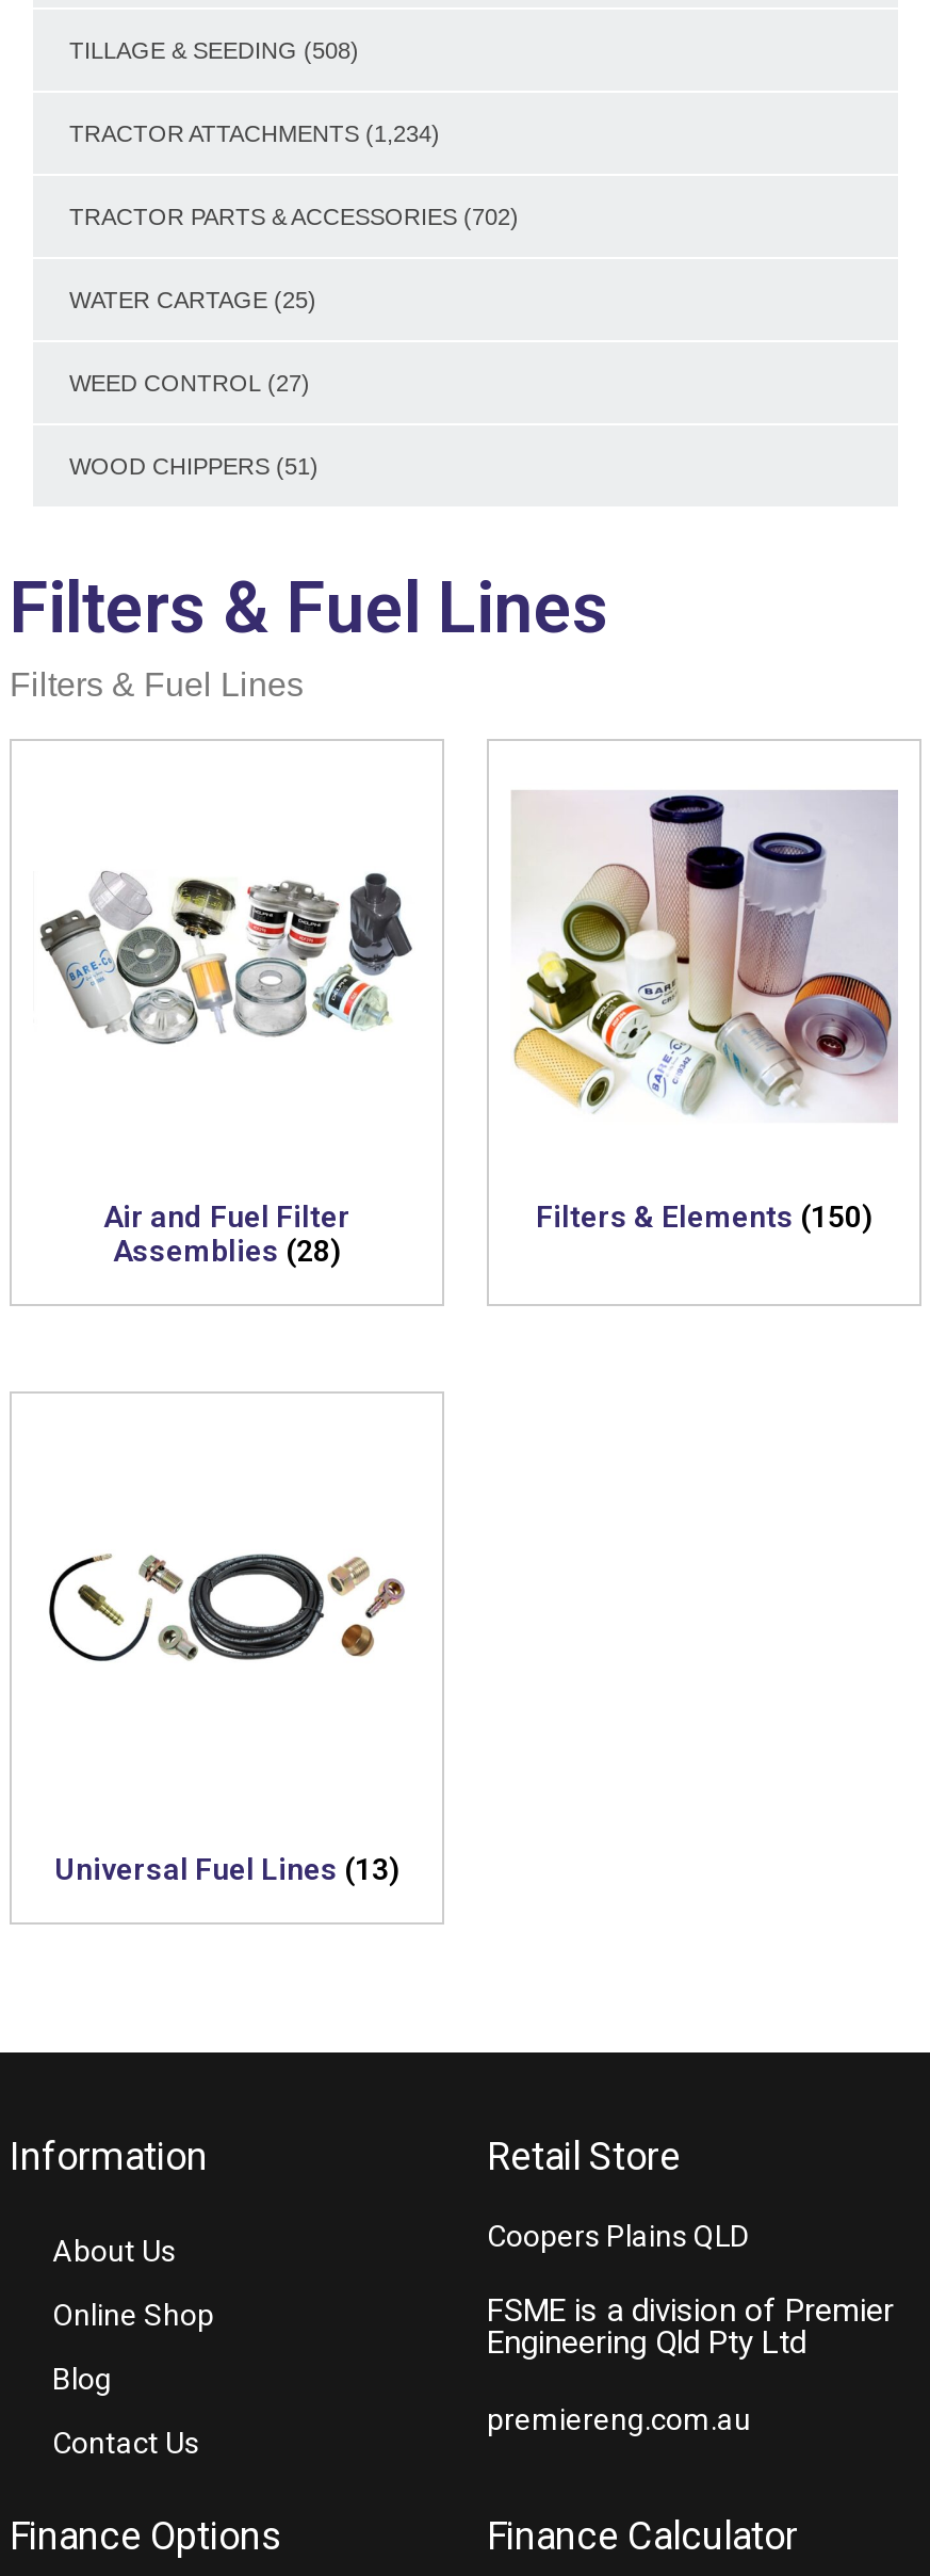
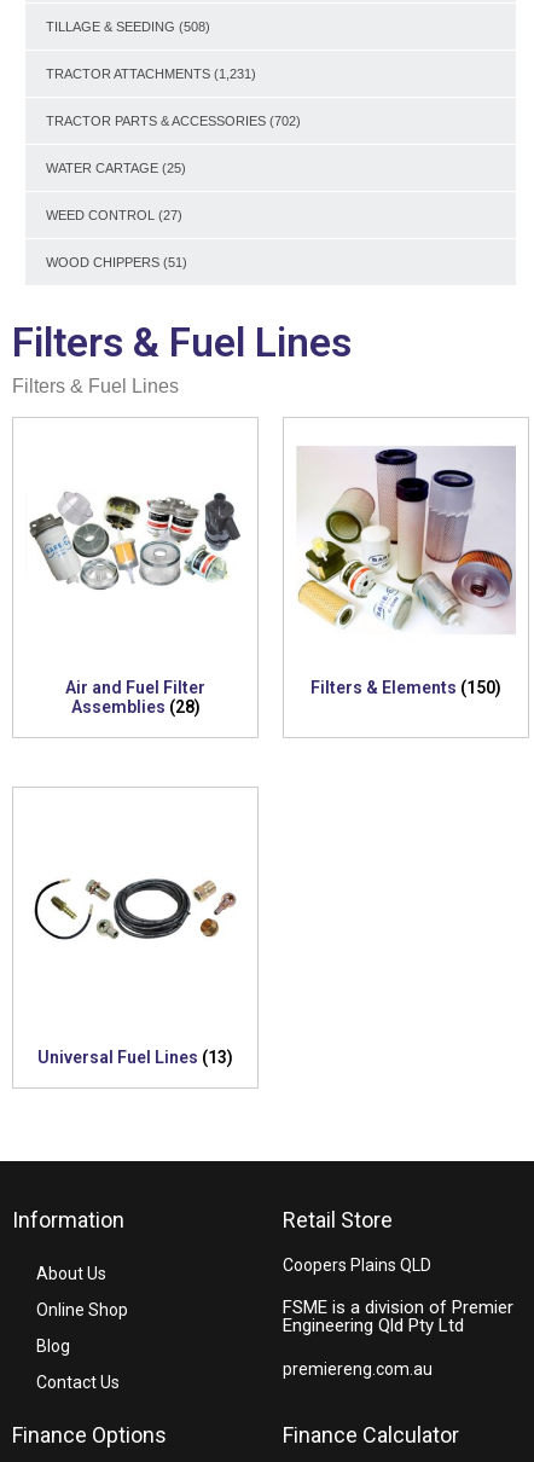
[69,120,440,146] TRACTOR ATTACHMENTS (1,234) -> [46,66,256,81] TRACTOR ATTACHMENTS (1,231)

